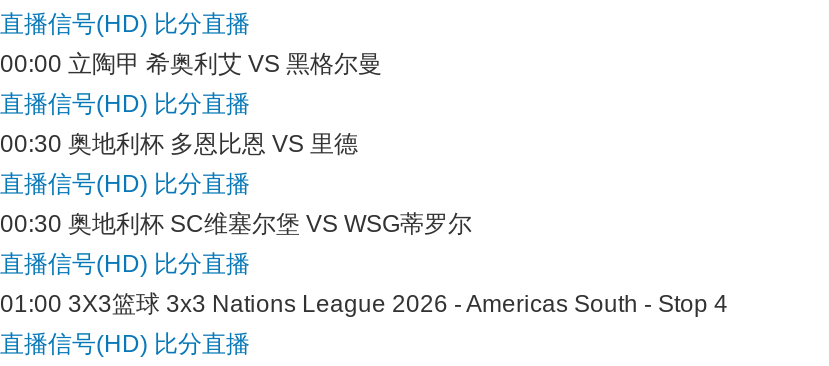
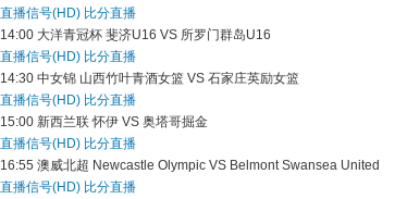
[0,50,382,78] 00:00 立陶甲希奥利艾 VS 黑格尔曼 -> [0,27,271,42] 14:00 大洋青冠杯斐济U16 VS 所罗门群岛U16
[0,130,358,158] 00:30 奥地利杯多恩比恩 VS 里德 -> [0,71,299,86] 14:30 中女锦山西竹叶青酒女篮 VS 石家庄英励女篮
[0,210,472,238] 00:30 奥地利杯SC维塞尔堡 VS WSG蒂罗尔 -> [0,114,208,129] 15:00 新西兰联怀伊 VS 奥塔哥掘金
[0,290,728,318] 01:00 3X3篮球3x3 Nations League 2026 - Americas South - Stop 4 -> [0,158,380,173] 16:55 澳威北超Newcastle Olympic VS Belmont Swansea United

